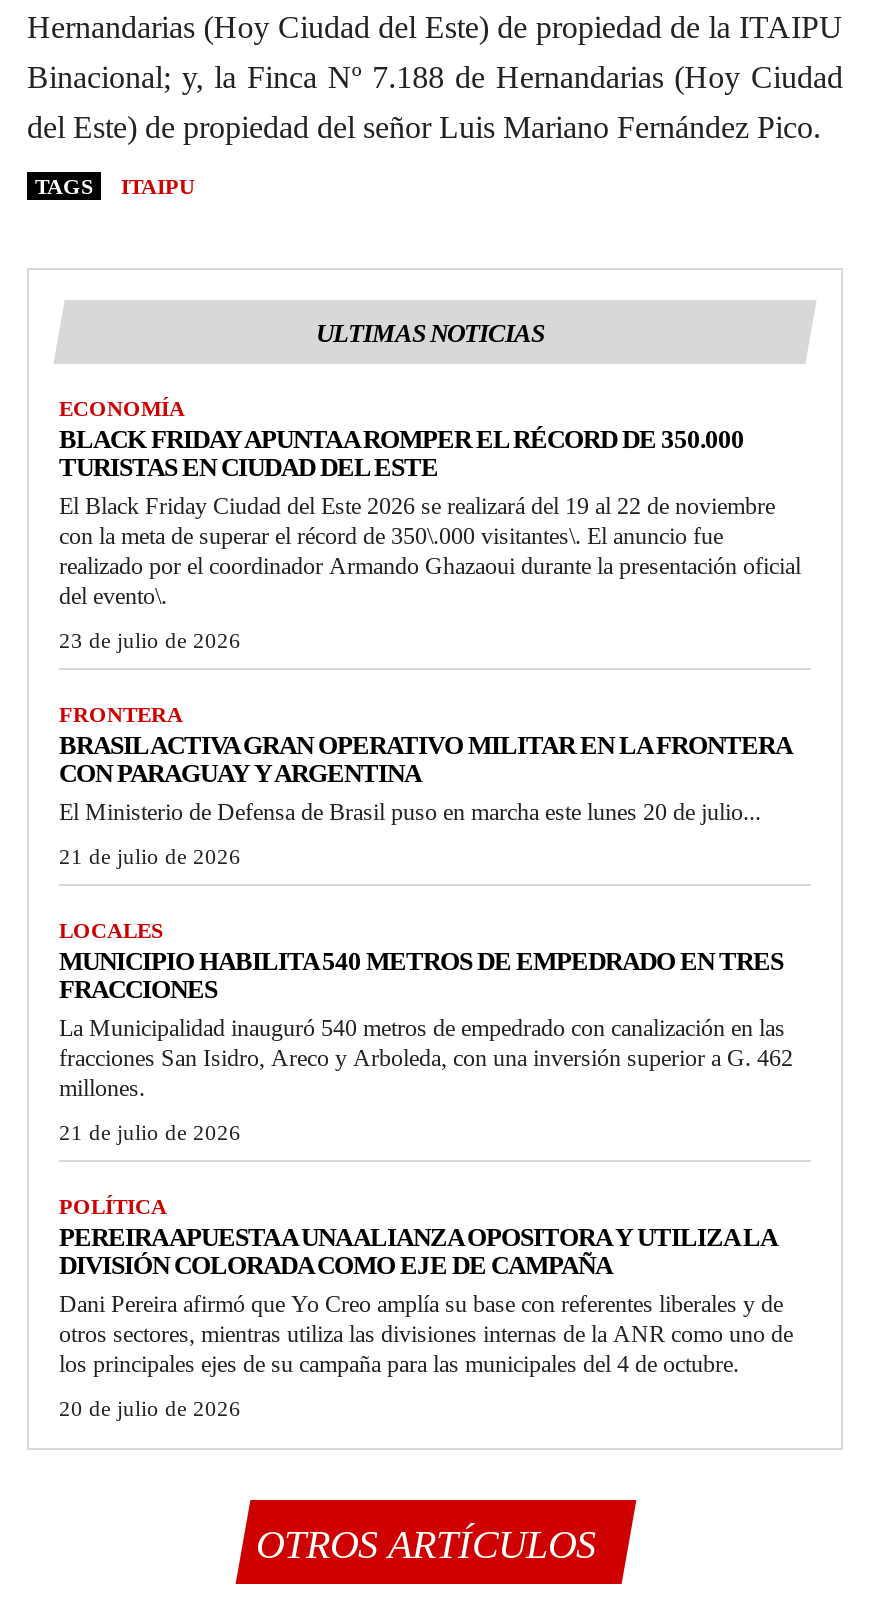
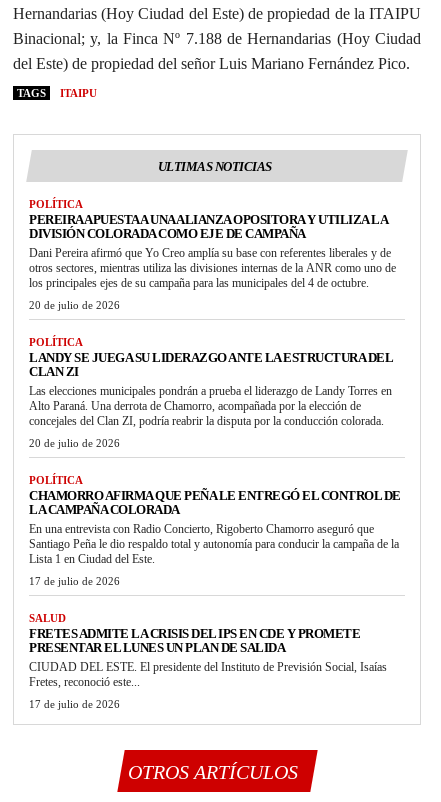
[59,395,801,1143] ECONOMÍA | BLACK FRIDAY APUNTA A ROMPER EL RÉCORD DE 350.000 | TURISTAS EN CIUDAD DEL ESTE | El Black Friday Ciudad del Este 2026 se realizará del 19 al 22 de noviembre | con la meta de superar el récord de 350\.000 visitantes\. El anuncio fue | realizado por el coordinador Armando Ghazaoui durante la presentación oficial | del evento\. | 23 de julio de 2026 | FRONTERA | BRASIL ACTIVA GRAN OPERATIVO MILITAR EN LA FRONTERA | CON PARAGUAY Y ARGENTINA | El Ministerio de Defensa de Brasil puso en marcha este lunes 20 de julio... | 21 de julio de 2026 | LOCALES | MUNICIPIO HABILITA 540 METROS DE EMPEDRADO EN TRES | FRACCIONES | La Municipalidad inauguró 540 metros de empedrado con canalización en las | fracciones San Isidro, Areco y Arboleda, con una inversión superior a G. 462 | millones. | 21 de julio de 2026 -> none
moved [59,1193,793,1419] -> [29,198,396,311]: POLÍTICA | PEREIRA APUESTA A UNA ALIANZA OPOSITORA Y UTILIZA LA | DIVISIÓN COLORADA COMO EJE DE CAMPAÑA | Dani Pereira afirmó que Yo Creo amplía su base con referentes liberales y de | otros sectores, mientras utiliza las divisiones internas de la ANR como uno de | los principales ejes de su campaña para las municipales del 4 de octubre. | 20 de julio de 2026
none -> [29,336,400,710] POLÍTICA | LANDY SE JUEGA SU LIDERAZGO ANTE LA ESTRUCTURA DEL | CLAN ZI | Las elecciones municipales pondrán a prueba el liderazgo de Landy Torres en | Alto Paraná. Una derrota de Chamorro, acompañada por la elección de | concejales del Clan ZI, podría reabrir la disputa por la conducción colorada. | 20 de julio de 2026 | POLÍTICA | CHAMORRO AFIRMA QUE PEÑA LE ENTREGÓ EL CONTROL DE | LA CAMPAÑA COLORADA | En una entrevista con Radio Concierto, Rigoberto Chamorro aseguró que | Santiago Peña le dio respaldo total y autonomía para conducir la campaña de la | Lista 1 en Ciudad del Este. | 17 de julio de 2026 | SALUD | FRETES ADMITE LA CRISIS DEL IPS EN CDE Y PROMETE | PRESENTAR EL LUNES UN PLAN DE SALIDA | CIUDAD DEL ESTE. El presidente del Instituto de Previsión Social, Isaías | Fretes, reconoció este... | 17 de julio de 2026

